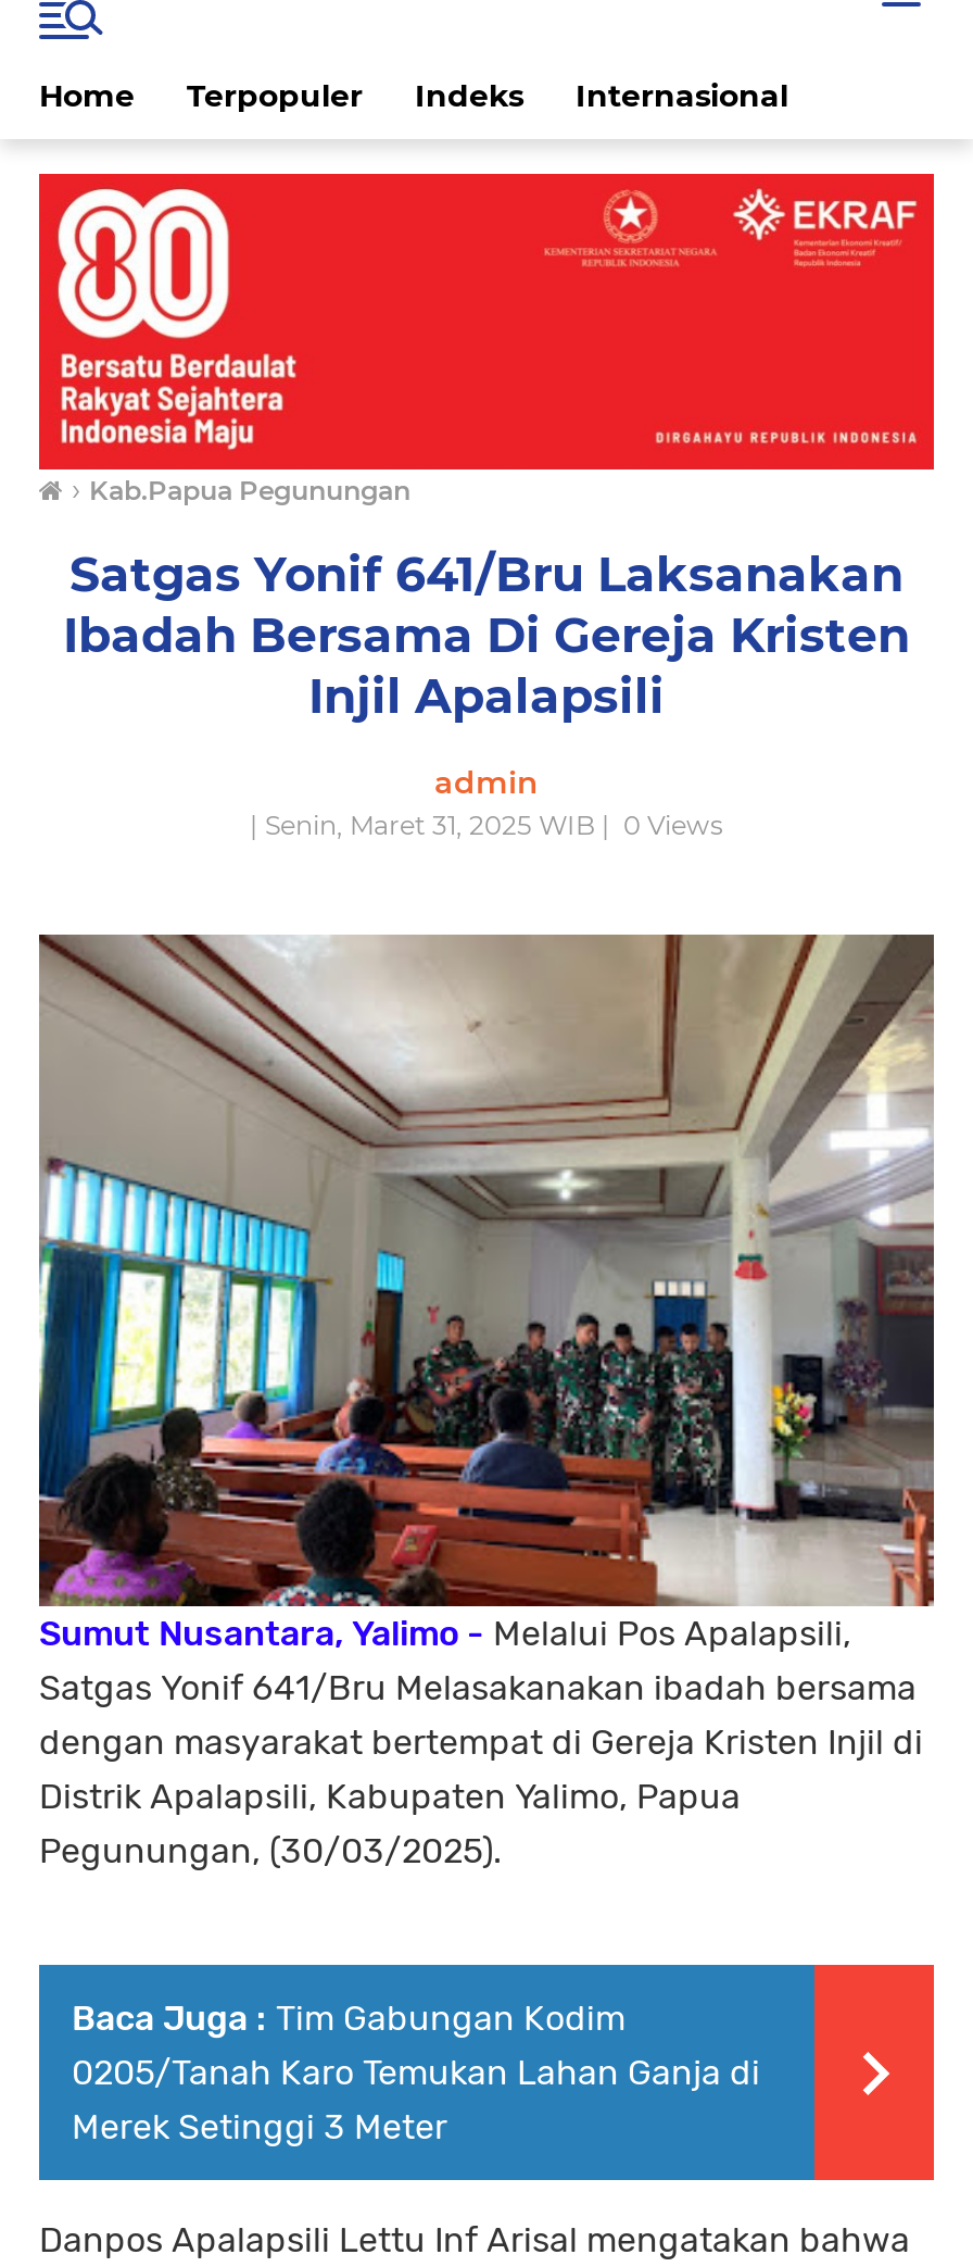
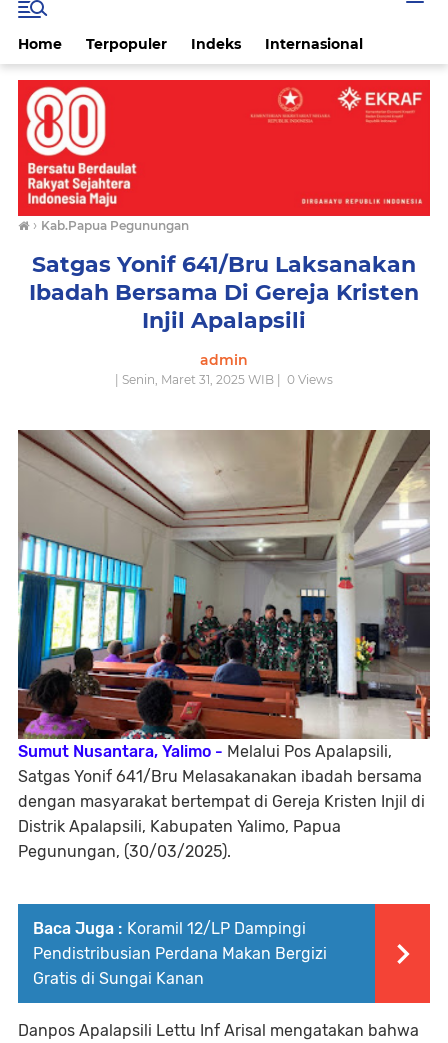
[72,1997,760,2147] Baca Juga : Tim Gabungan Kodim | 0205/Tanah Karo Temukan Lahan Ganja di | Merek Setinggi 3 Meter -> [33,919,327,988] Baca Juga : Koramil 12/LP Dampingi | Pendistribusian Perdana Makan Bergizi | Gratis di Sungai Kanan

